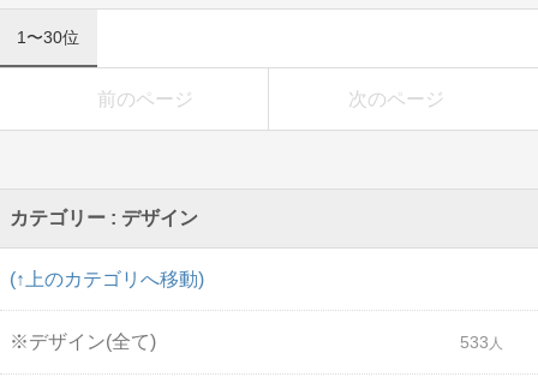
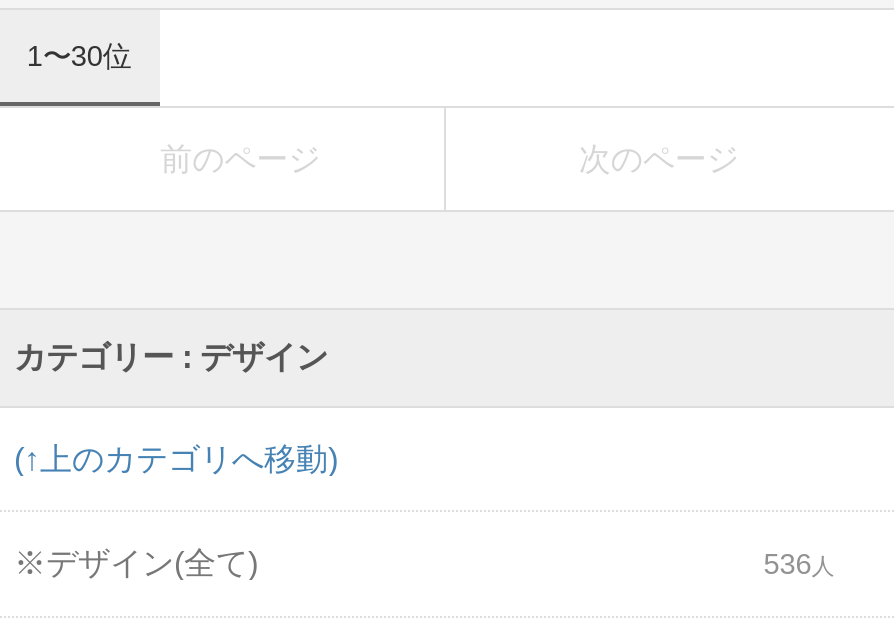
[460,333,488,352] 533 -> [763,548,811,580] 536

